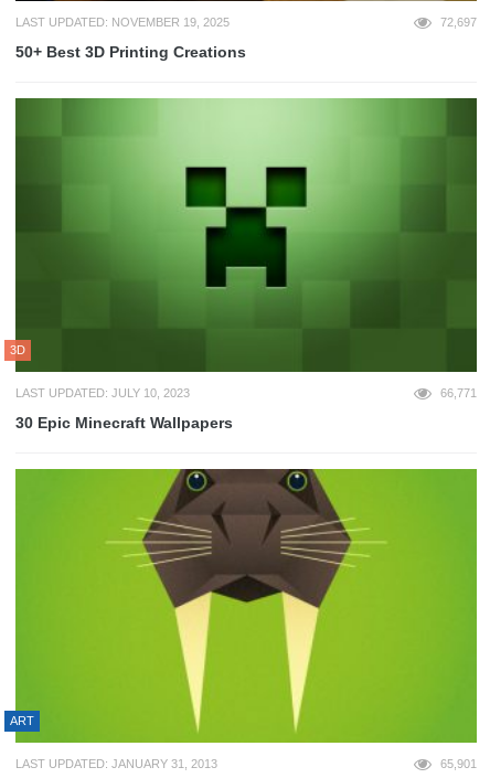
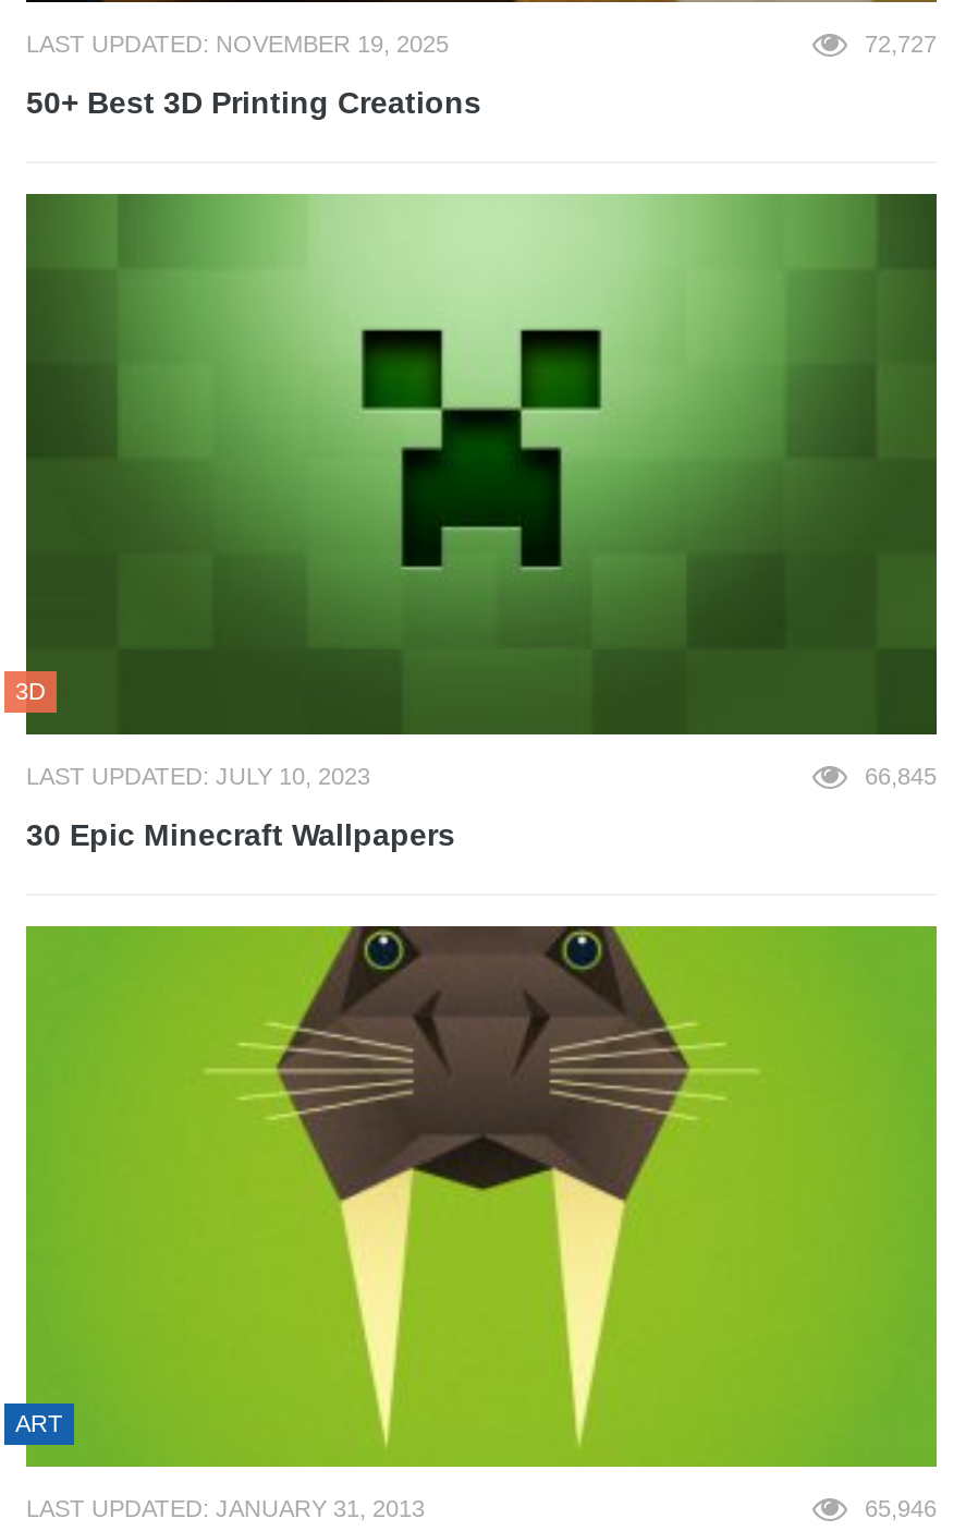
[437,15,477,28] 72,697 -> [858,30,937,56] 72,727
[437,386,477,399] 66,771 -> [858,763,937,789] 66,845
[437,757,477,770] 65,901 -> [858,1495,937,1521] 65,946

